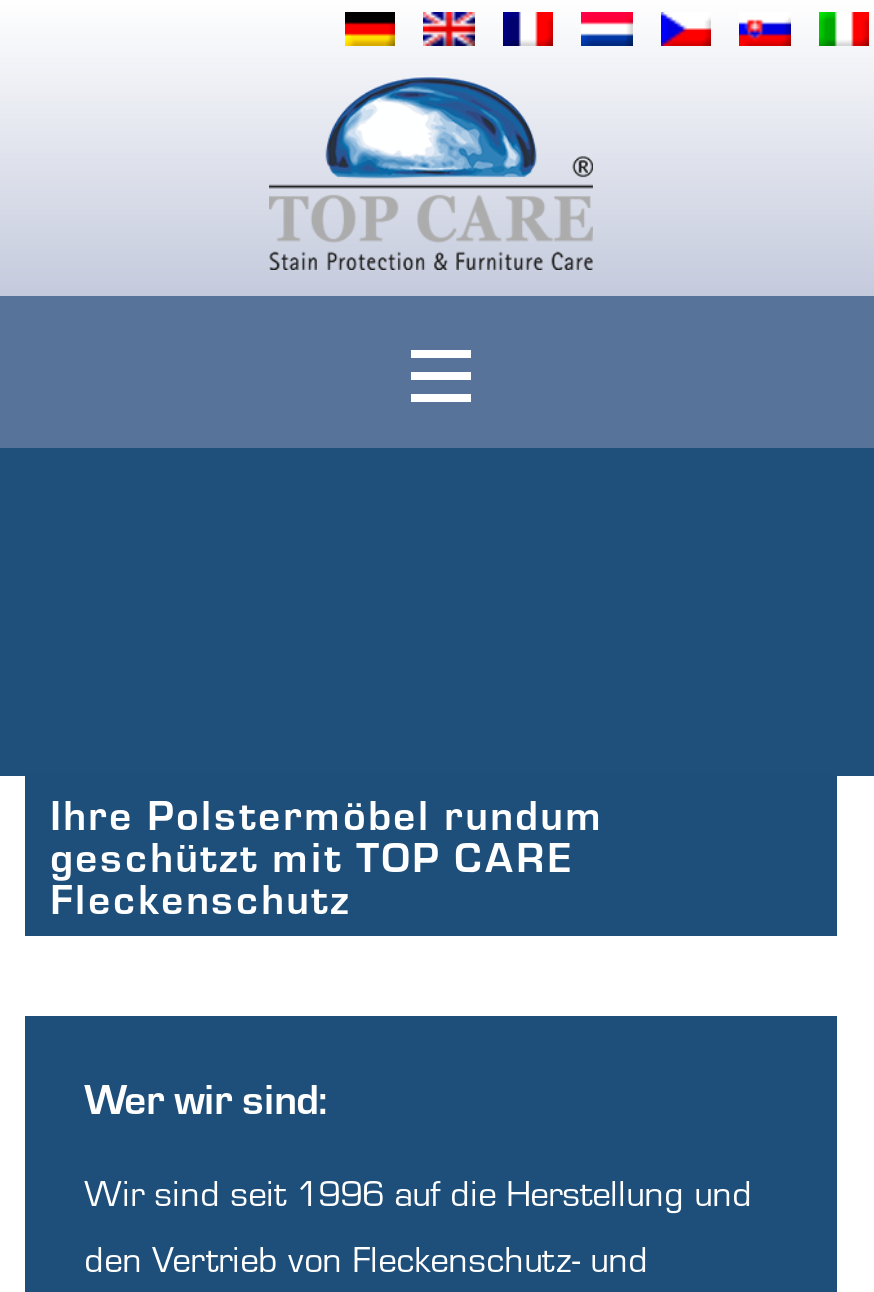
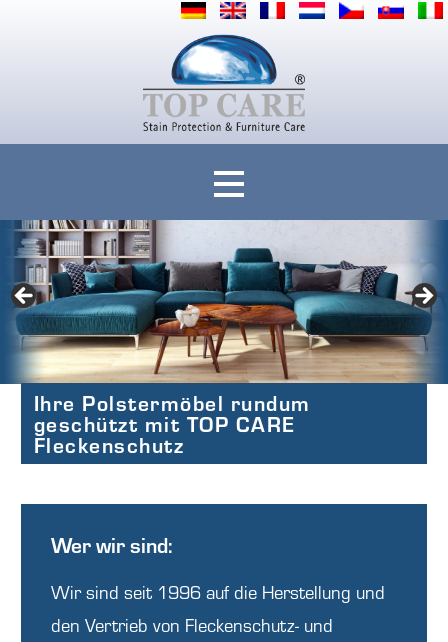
none -> [11,219,438,384] [image]

